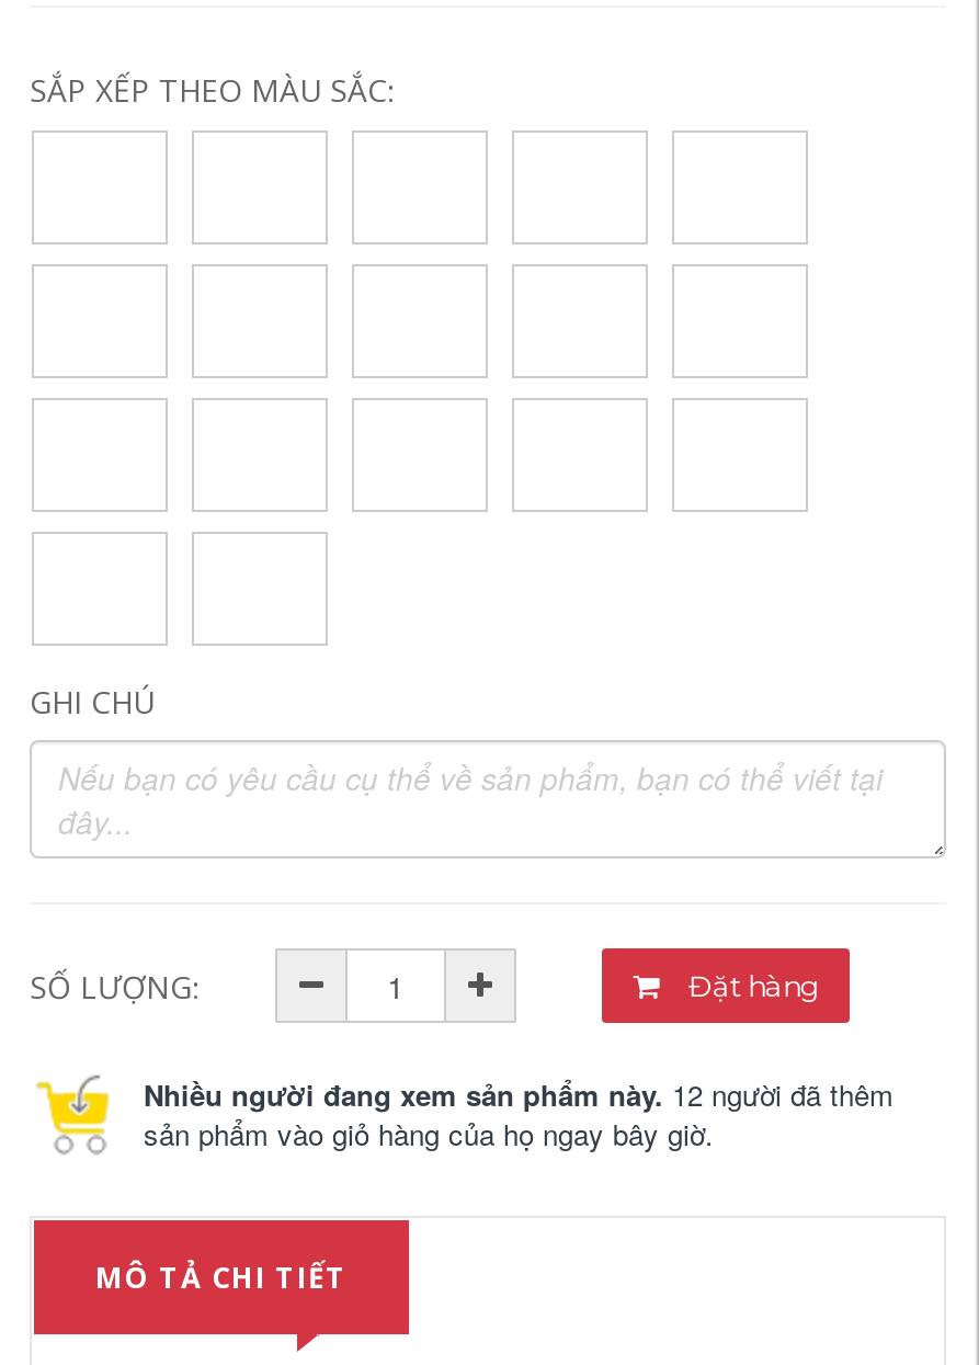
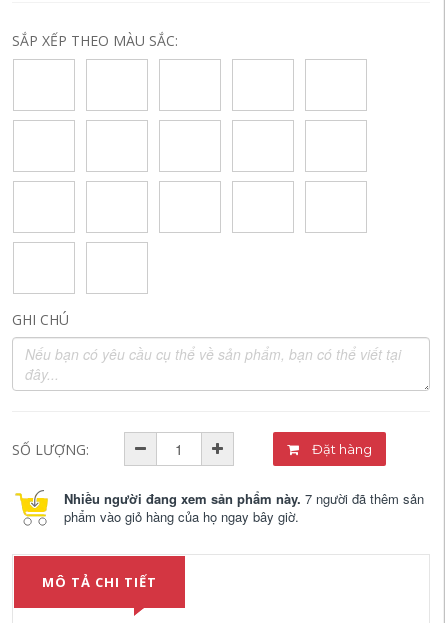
[144,1073,893,1154] Nhiều người đang xem sản phẩm này. 12 người đã thêm | sản phẩm vào giỏ hàng của họ ngay bây giờ. -> [64,489,424,526] Nhiều người đang xem sản phẩm này. 7 người đã thêm sản | phẩm vào giỏ hàng của họ ngay bây giờ.

